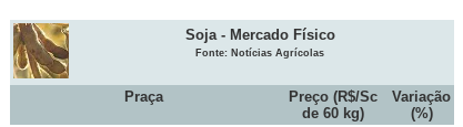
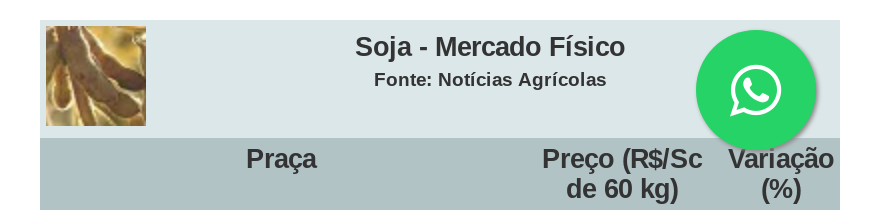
none -> [694,28,820,142] [image]

